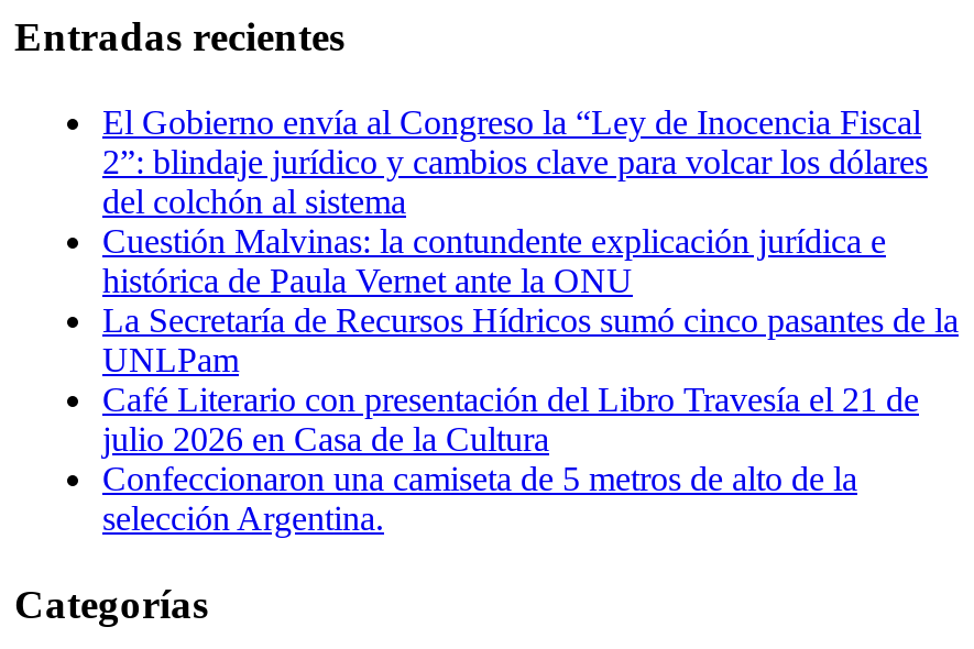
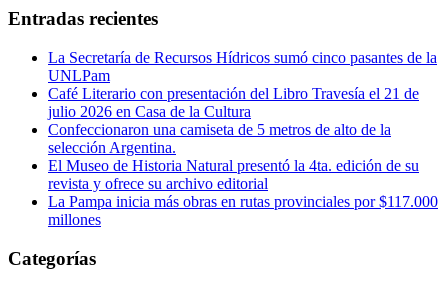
[102,104,928,299] El Gobierno envía al Congreso la “Ley de Inocencia Fiscal | 2”: blindaje jurídico y cambios clave para volcar los dólares | del colchón al sistema | Cuestión Malvinas: la contundente explicación jurídica e | histórica de Paula Vernet ante la ONU -> none
moved [102,302,959,537] -> [48,49,437,156]: La Secretaría de Recursos Hídricos sumó cinco pasantes de la | UNLPam | Café Literario con presentación del Libro Travesía el 21 de | julio 2026 en Casa de la Cultura | Confeccionaron una camiseta de 5 metros de alto de la | selección Argentina.
none -> [48,157,438,228] El Museo de Historia Natural presentó la 4ta. edición de su | revista y ofrece su archivo editorial | La Pampa inicia más obras en rutas provinciales por $117.000 | millones

